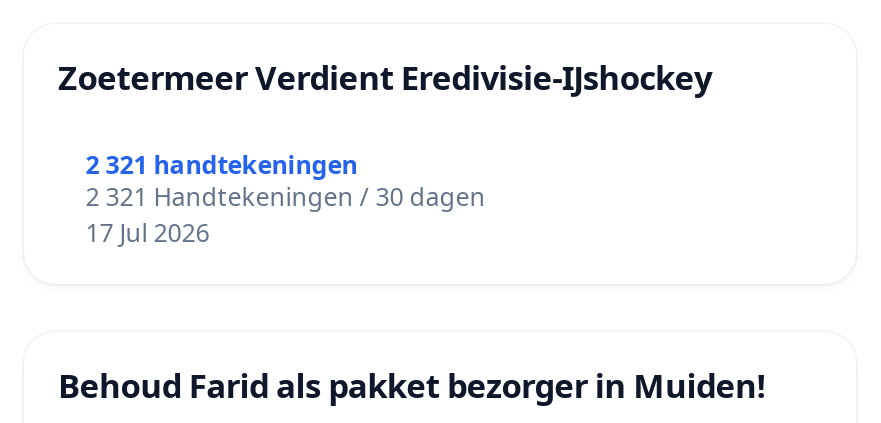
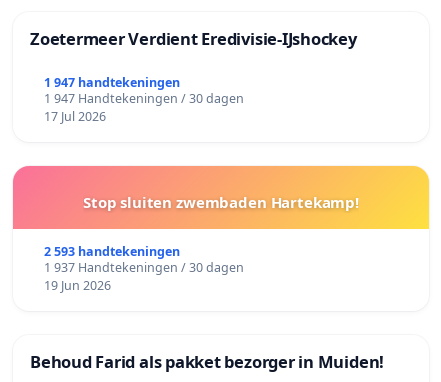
[86,148,358,182] 2 321 handtekeningen -> [44,74,180,91] 1 947 handtekeningen
[86,180,486,214] 2 321 Handtekeningen / 30 dagen -> [44,90,244,107] 1 947 Handtekeningen / 30 dagen
none -> [44,192,359,294] Stop sluiten zwembaden Hartekamp! | 2 593 handtekeningen | 1 937 Handtekeningen / 30 dagen | 19 Jun 2026

